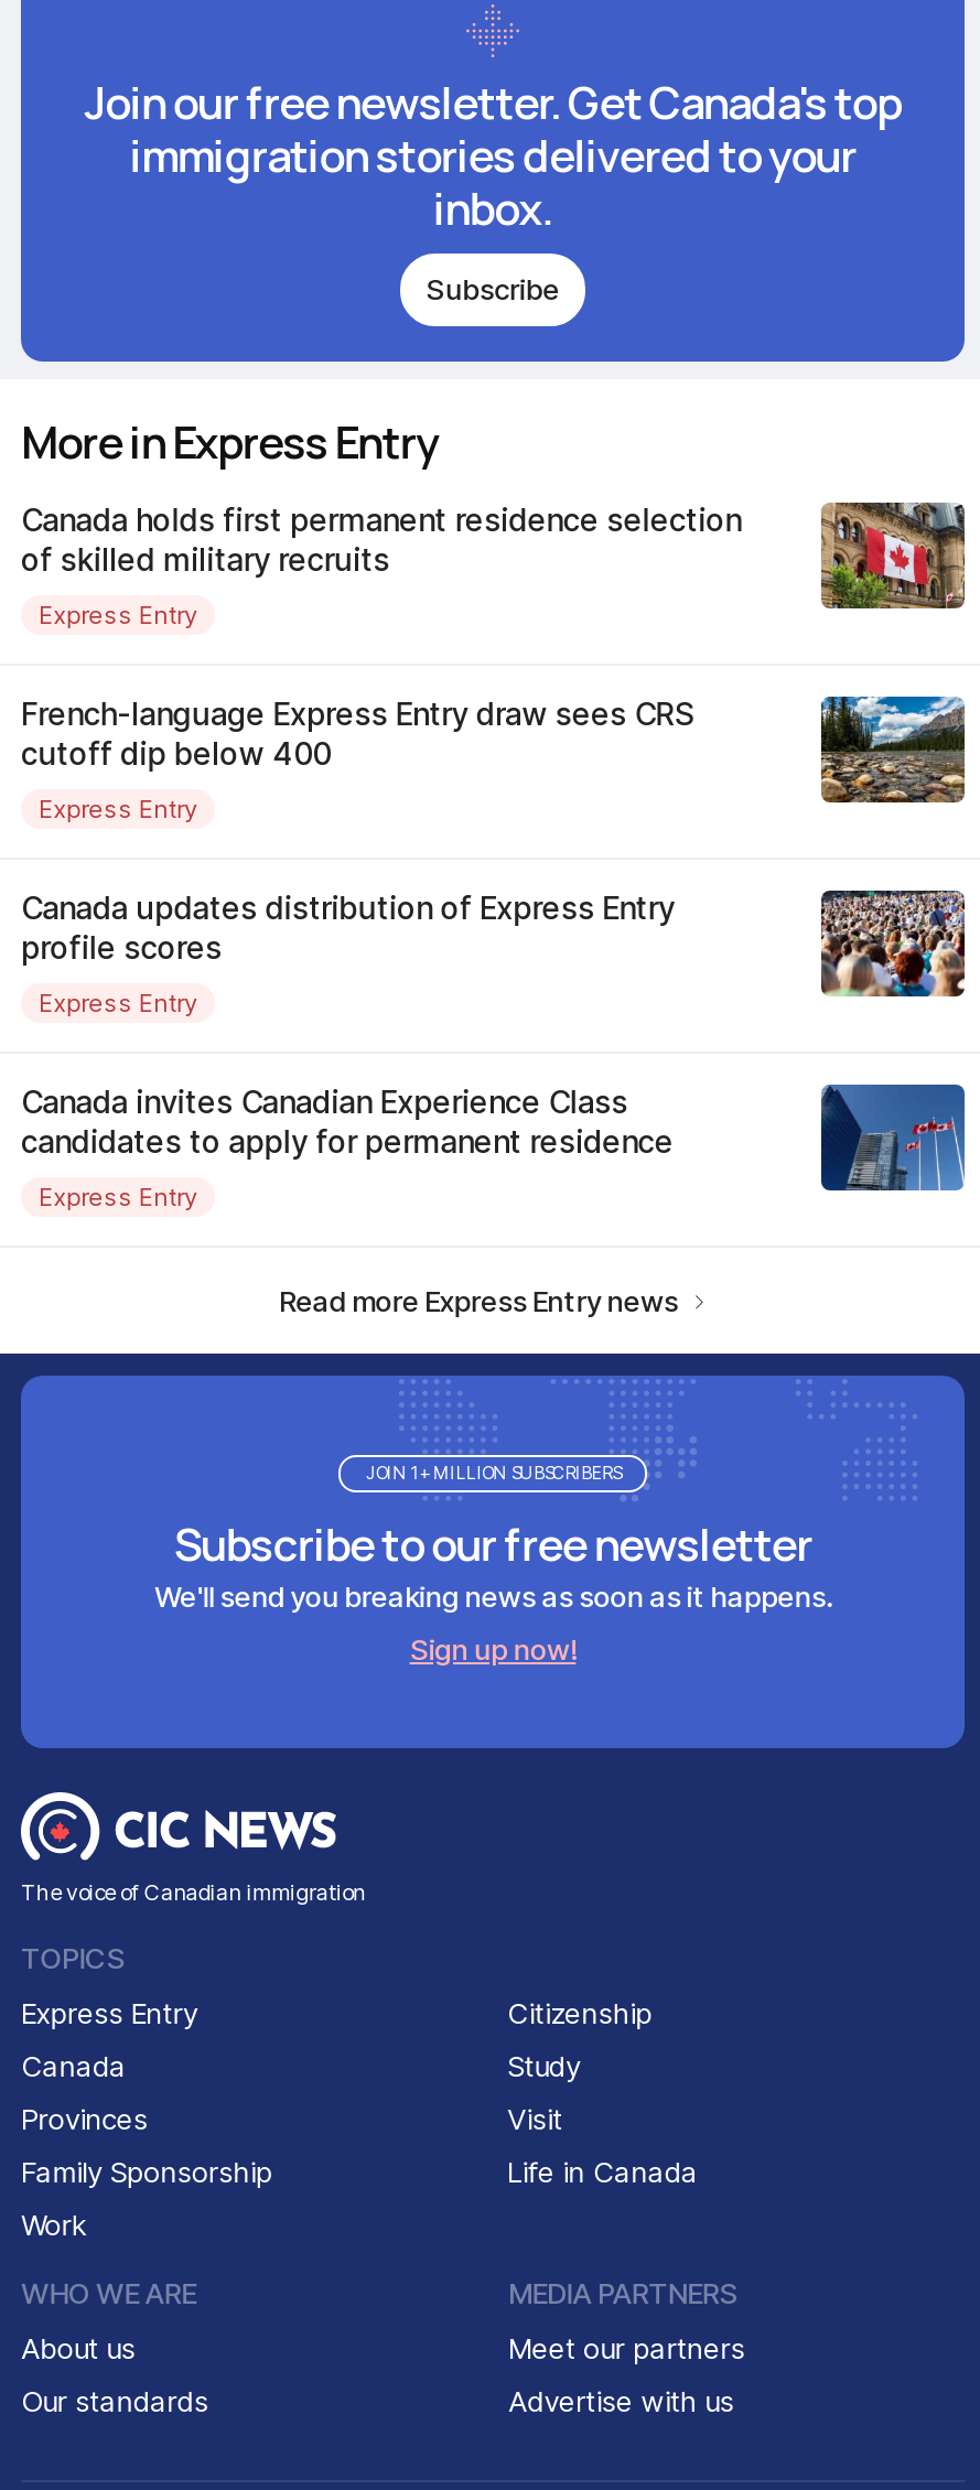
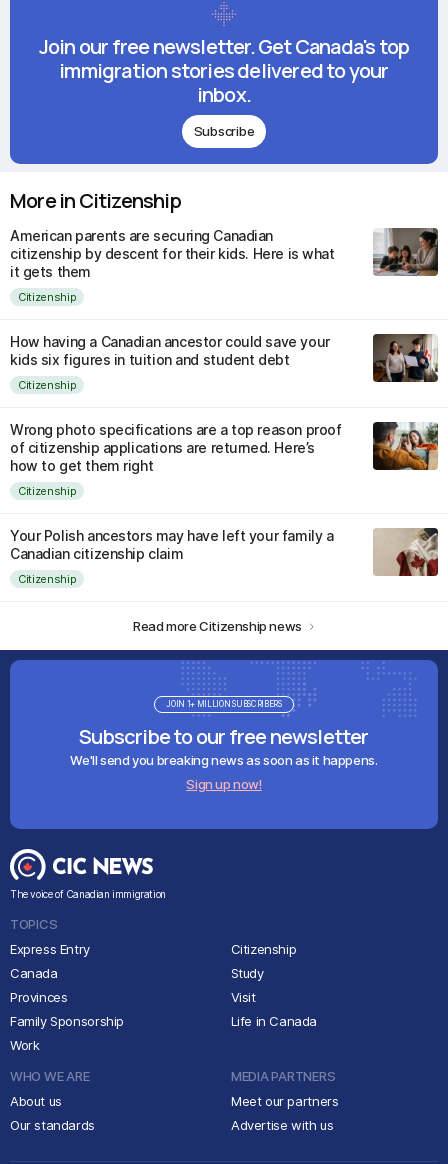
[21,412,438,472] More in Express Entry -> [10,187,181,214] More in Citizenship
[21,500,967,611] [image] | Canada holds first permanent residence selection | of skilled military recruits -> [10,227,439,280] [image] | American parents are securing Canadian | citizenship by descent for their kids. Here is what | it gets them
[39,599,197,629] Express Entry -> [18,289,76,303] Citizenship
[21,694,693,772] French-language Express Entry draw sees CRS | cutoff dip below 400 -> [10,333,330,368] How having a Canadian ancestor could save your | kids six figures in tuition and student debt
[819,694,965,805] [image] -> [373,333,438,383] [image]
[39,793,197,823] Express Entry -> [18,377,76,391] Citizenship
[21,888,675,966] Canada updates distribution of Express Entry | profile scores -> [10,421,341,474] Wrong photo specifications are a top reason proof | of citizenship applications are returned. Here’s | how to get them right
[819,888,965,999] [image] -> [372,421,439,471] [image]
[39,987,197,1017] Express Entry -> [18,483,76,497] Citizenship
[21,1082,674,1160] Canada invites Canadian Experience Class | candidates to apply for permanent residence -> [10,527,333,562] Your Polish ancestors may have left your family a | Canadian citizenship claim
[819,1082,967,1193] [image] -> [373,527,439,577] [image]
[39,1181,197,1211] Express Entry -> [18,571,76,585] Citizenship
[279,1283,678,1318] Read more Express Entry news -> [133,618,302,634] Read more Citizenship news

